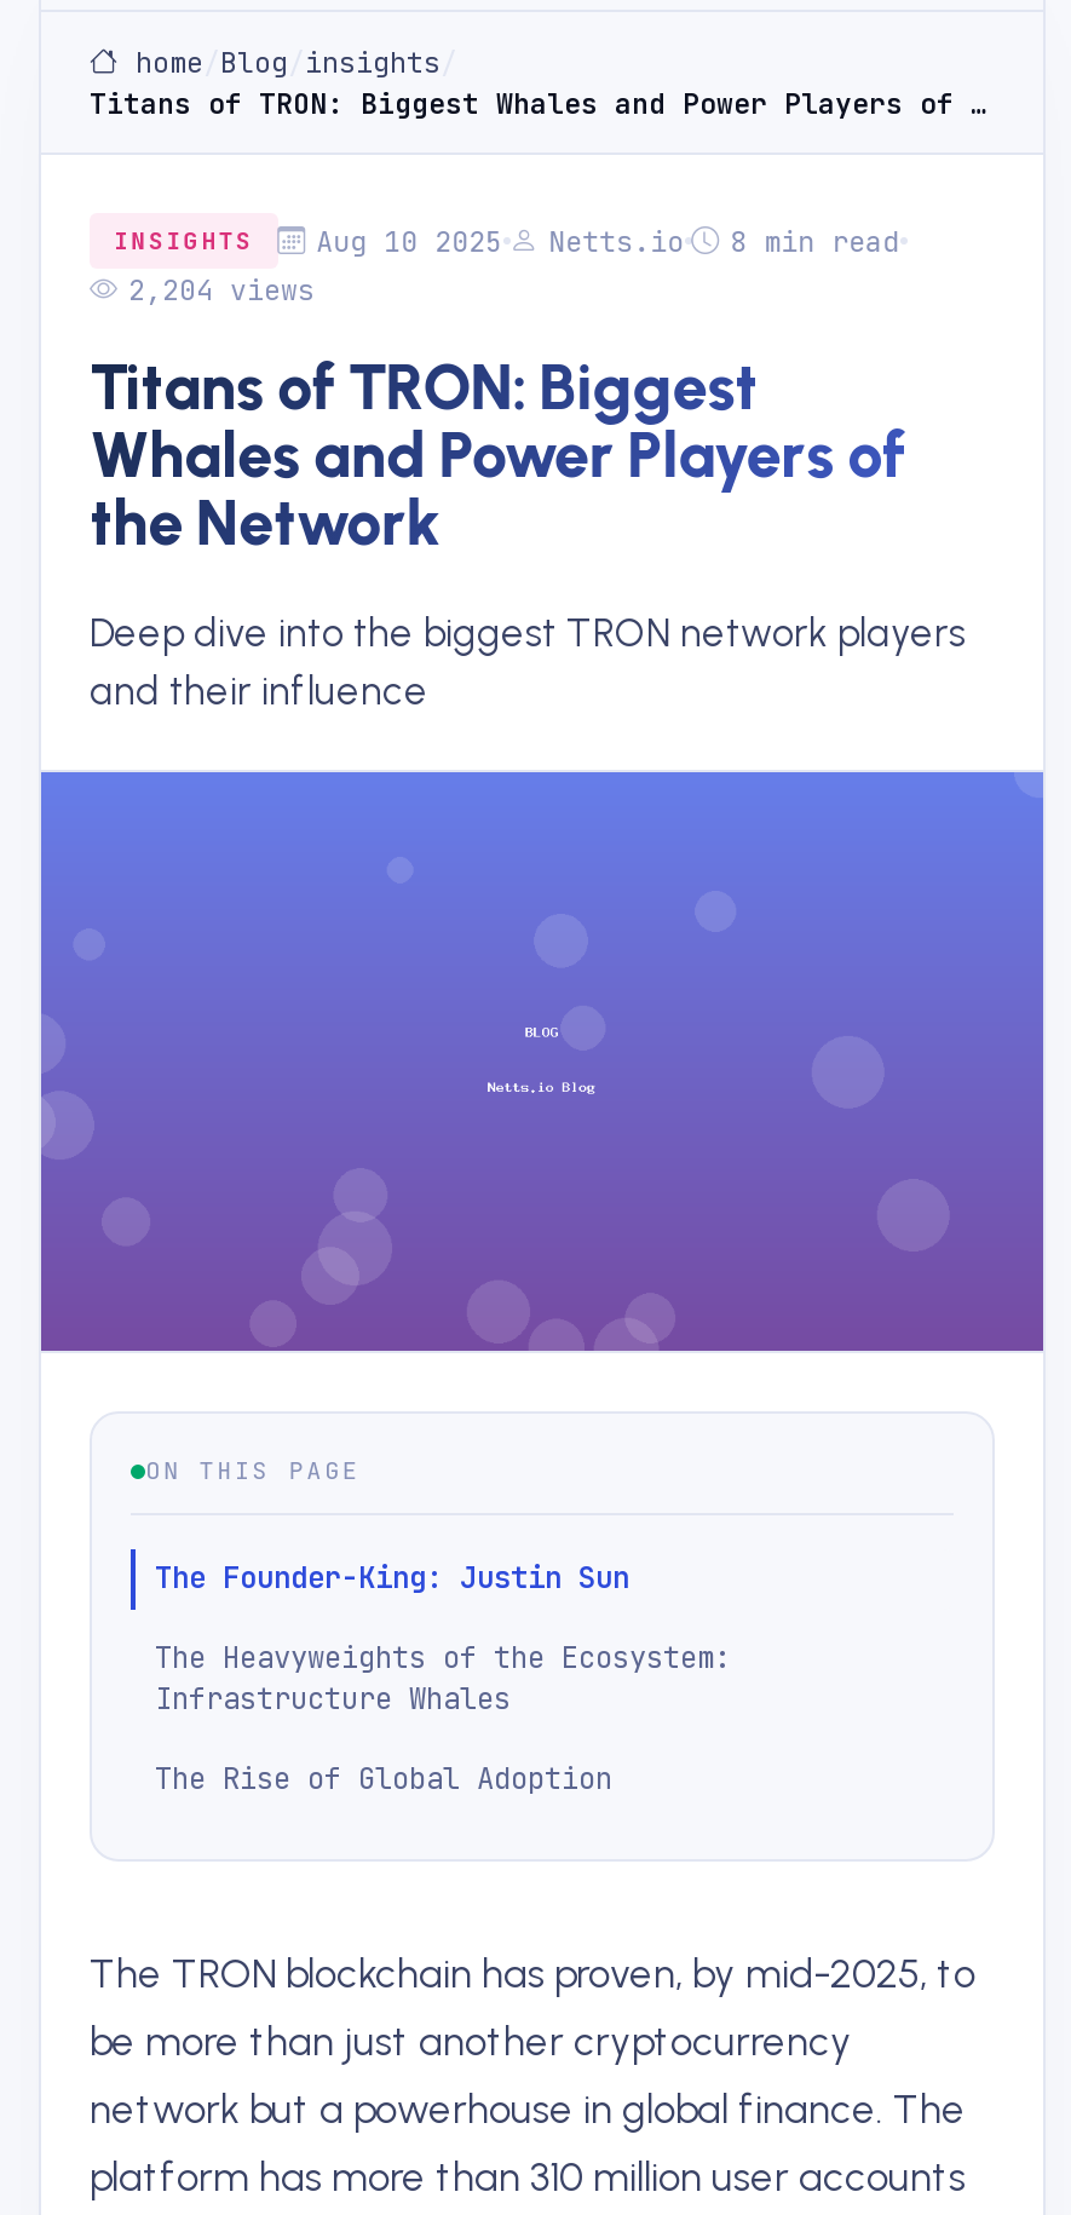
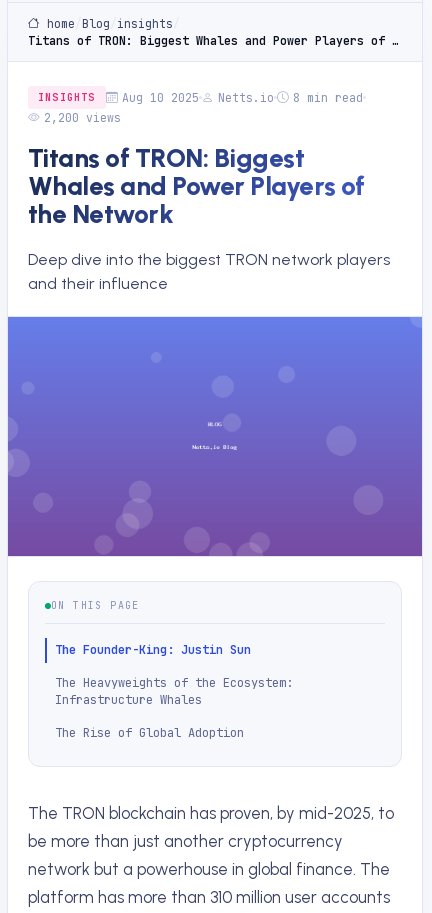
[128,271,315,307] 2,204 views -> [44,110,121,125] 2,200 views

